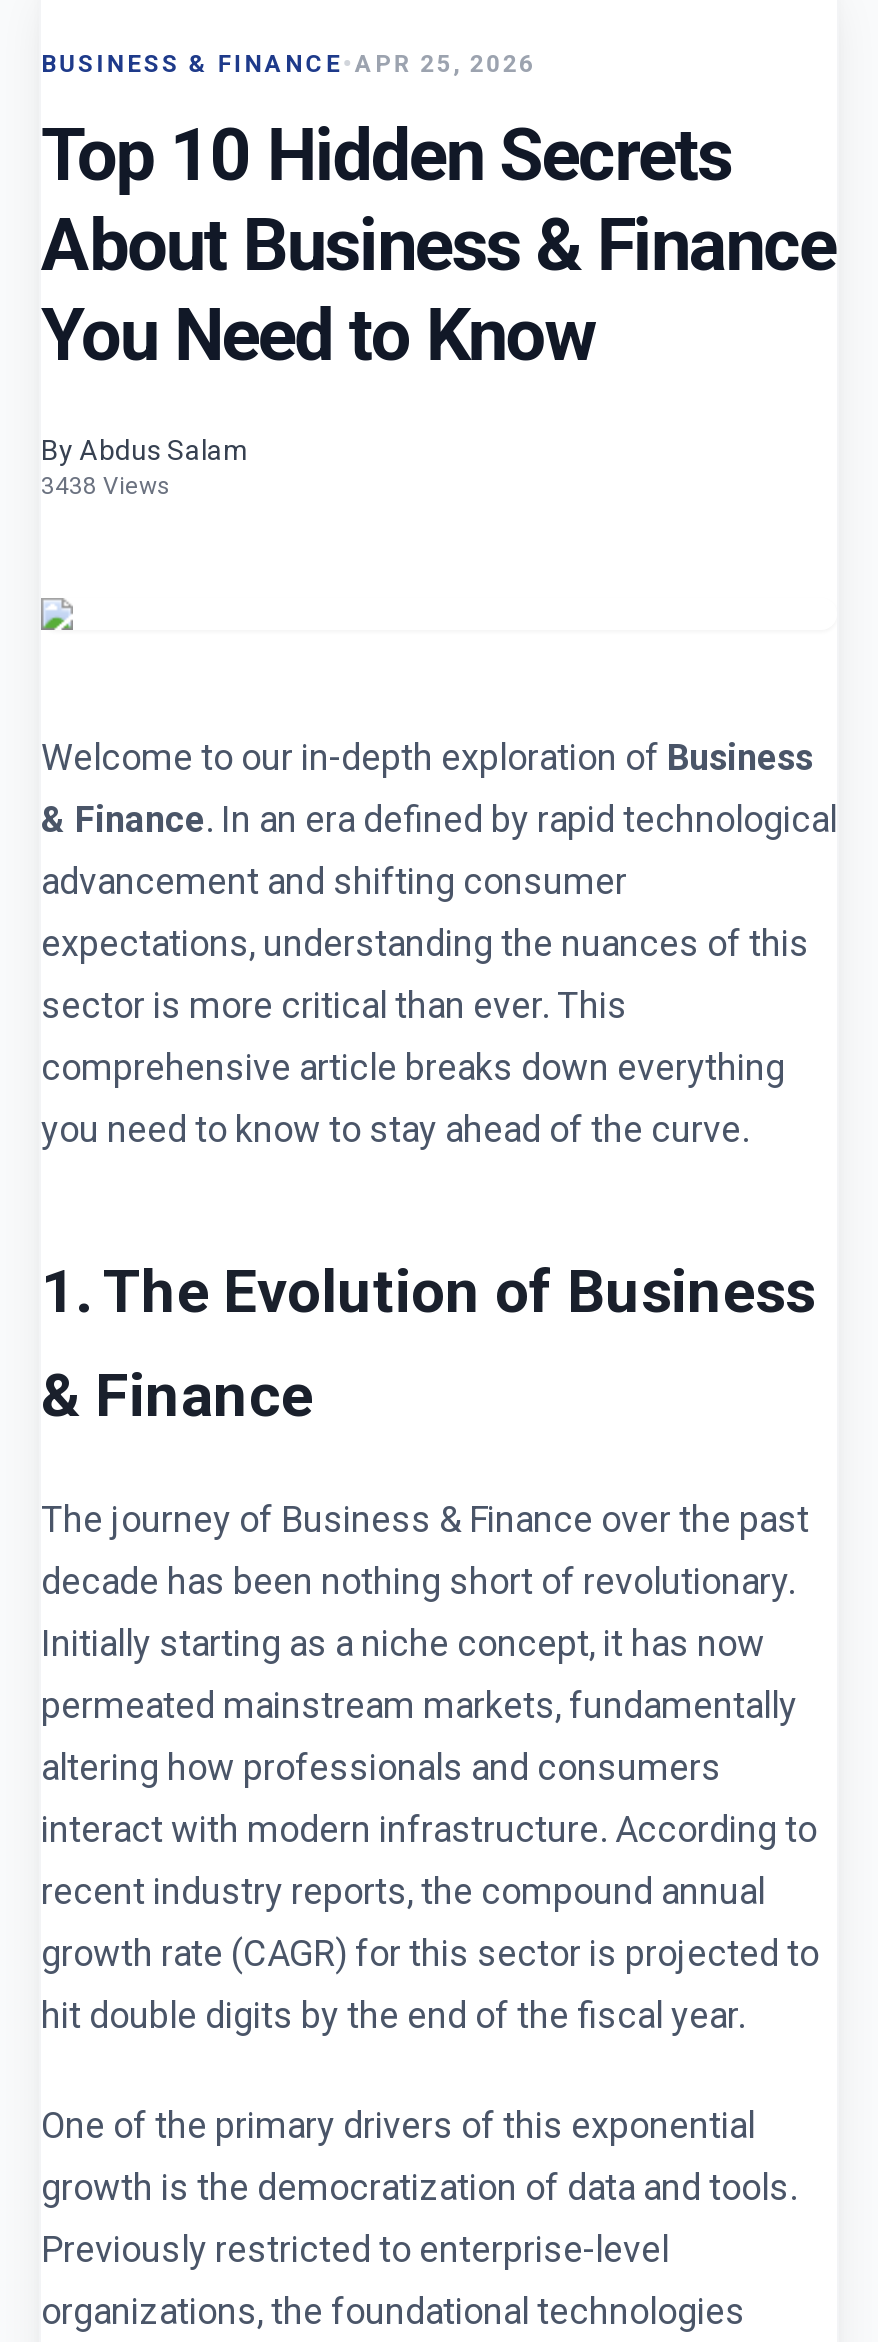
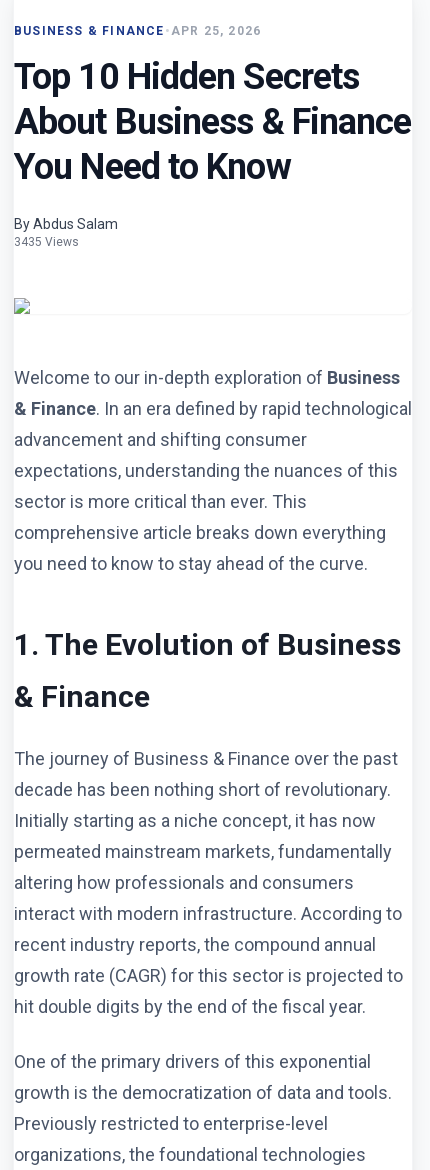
[41,472,171,500] 3438 Views -> [14,235,79,249] 3435 Views

